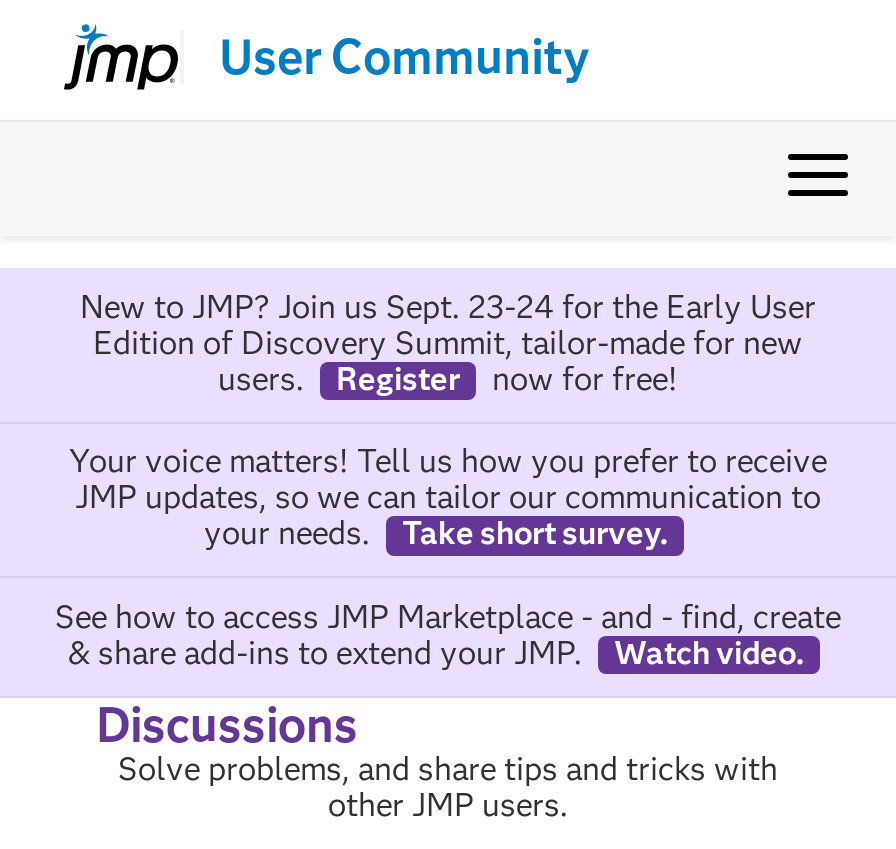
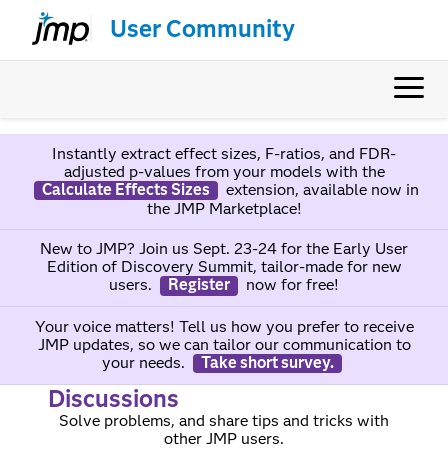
none -> [41,144,418,218] Instantly extract effect sizes, F-ratios, and FDR- | adjusted p-values from your models with the | Calculate Effects Sizes | extension, available now in | the JMP Marketplace!
moved [69,288,827,552] -> [34,239,413,372]: New to JMP? Join us Sept. 23-24 for the Early User | Edition of Discovery Summit, tailor-made for new | users. | ... | your needs. | Take short survey.
[55,597,841,671] See how to access JMP Marketplace - and - find, create | & share add-ins to extend your JMP. | Watch video. -> none

